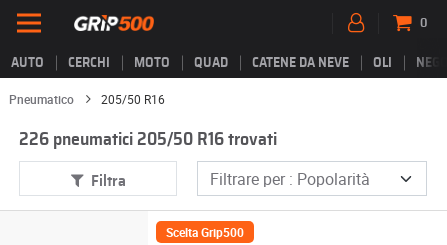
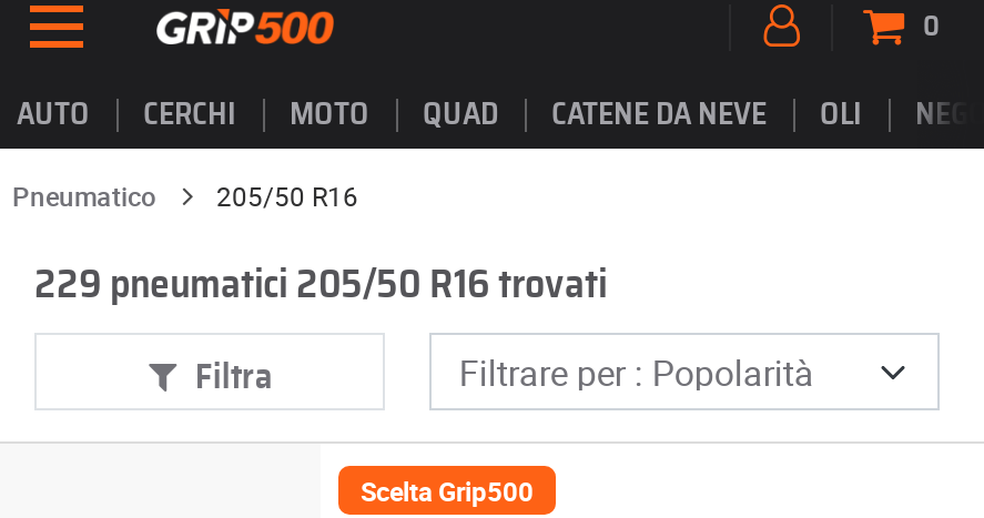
[19,131,277,149] 226 pneumatici 205/50 R16 trovati -> [34,266,607,306] 229 pneumatici 205/50 R16 trovati

